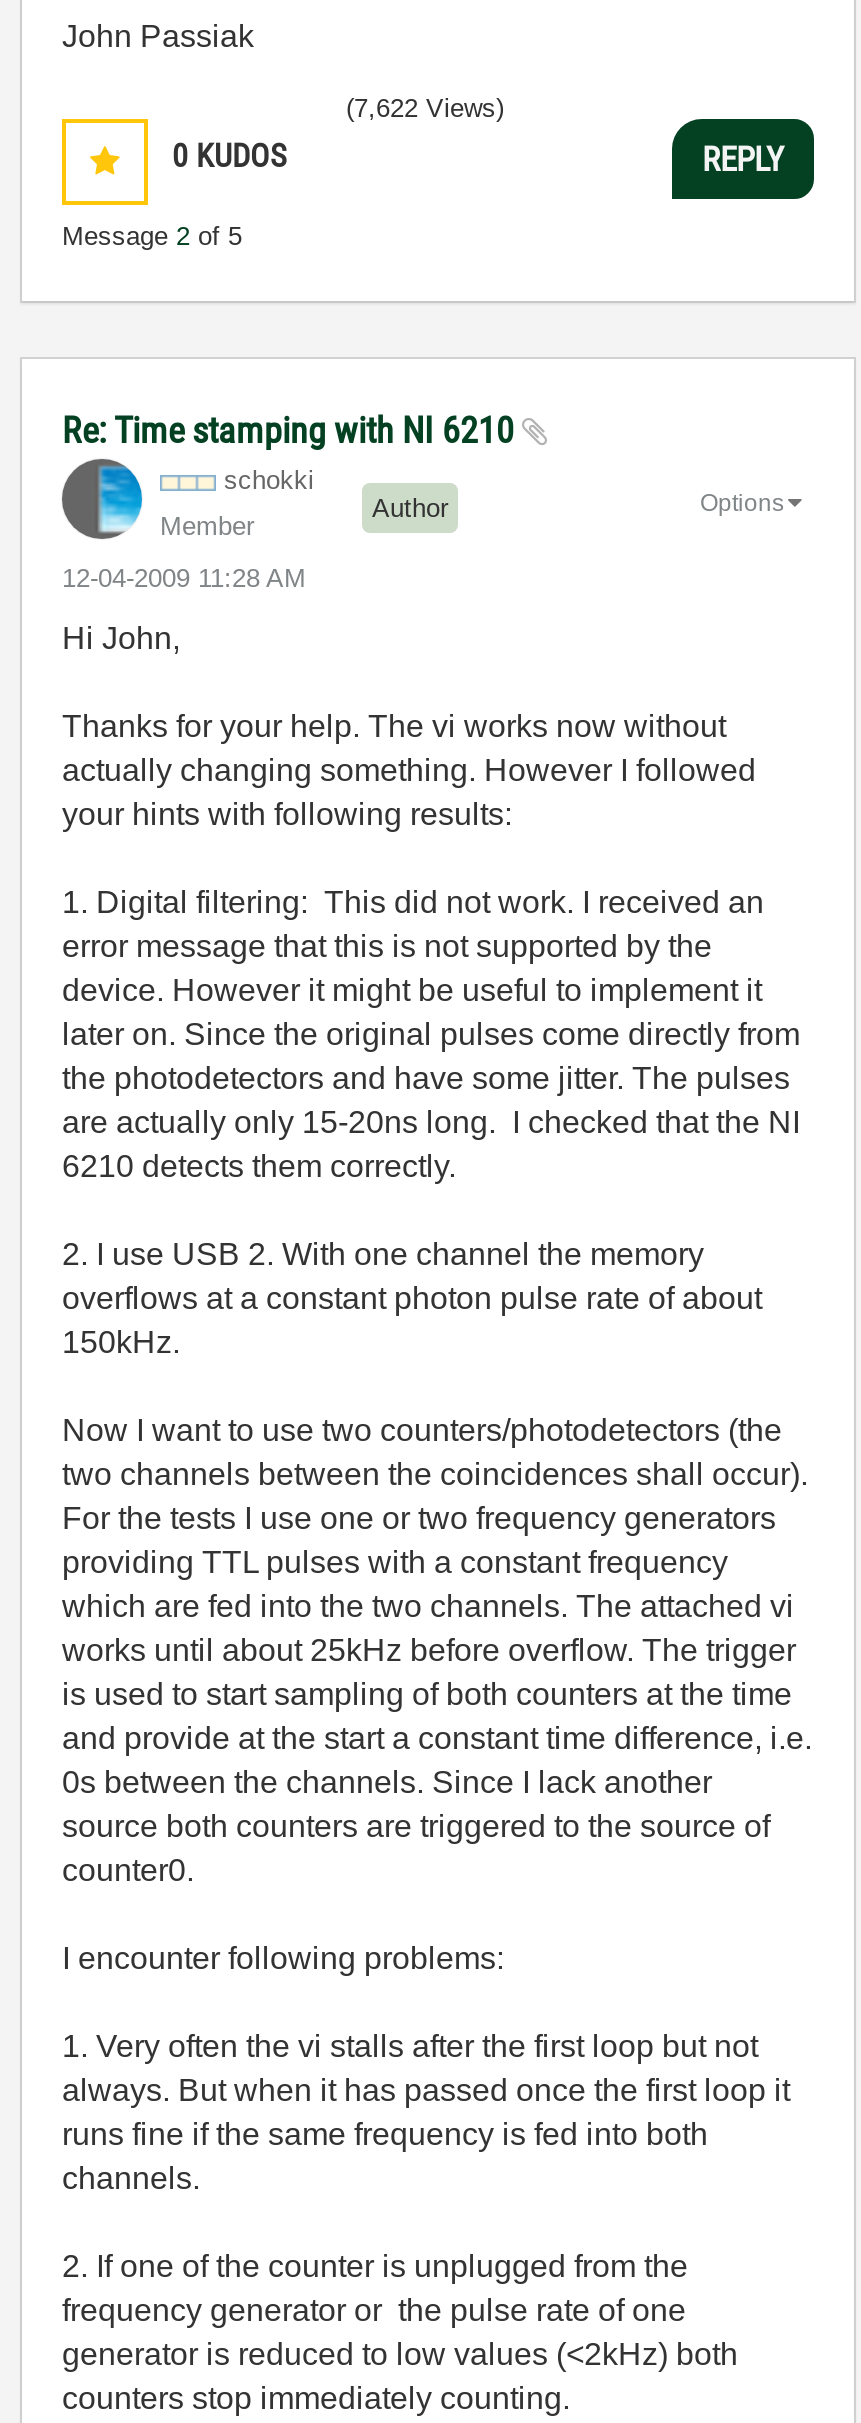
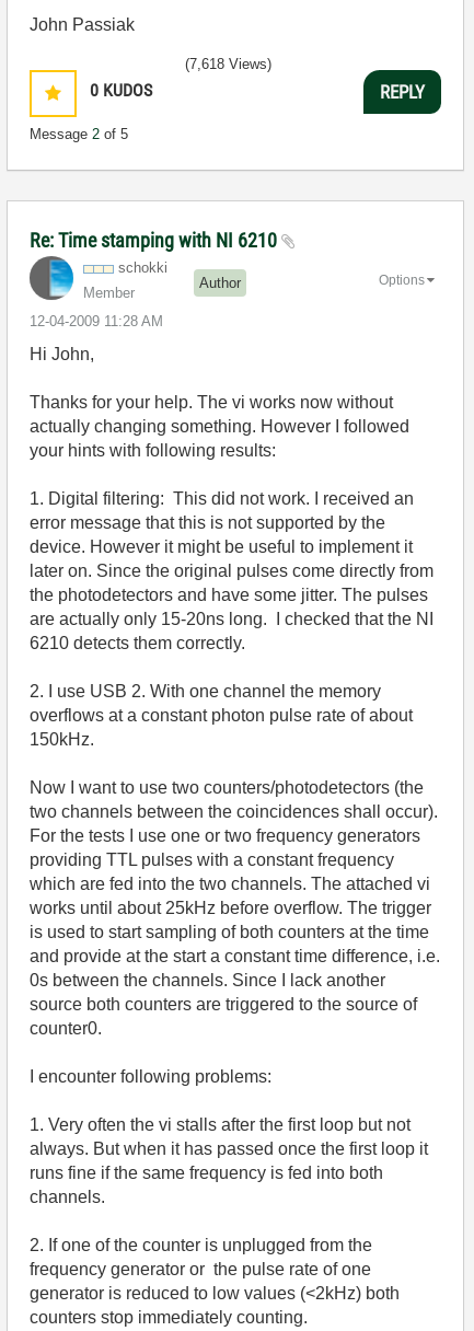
[346,94,504,124] (7,622 Views) -> [185,56,271,73] (7,618 Views)

